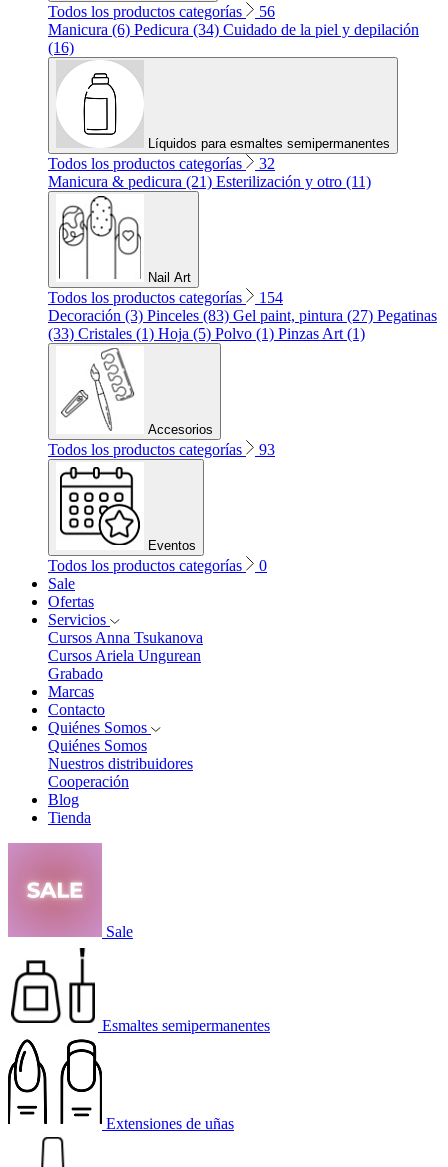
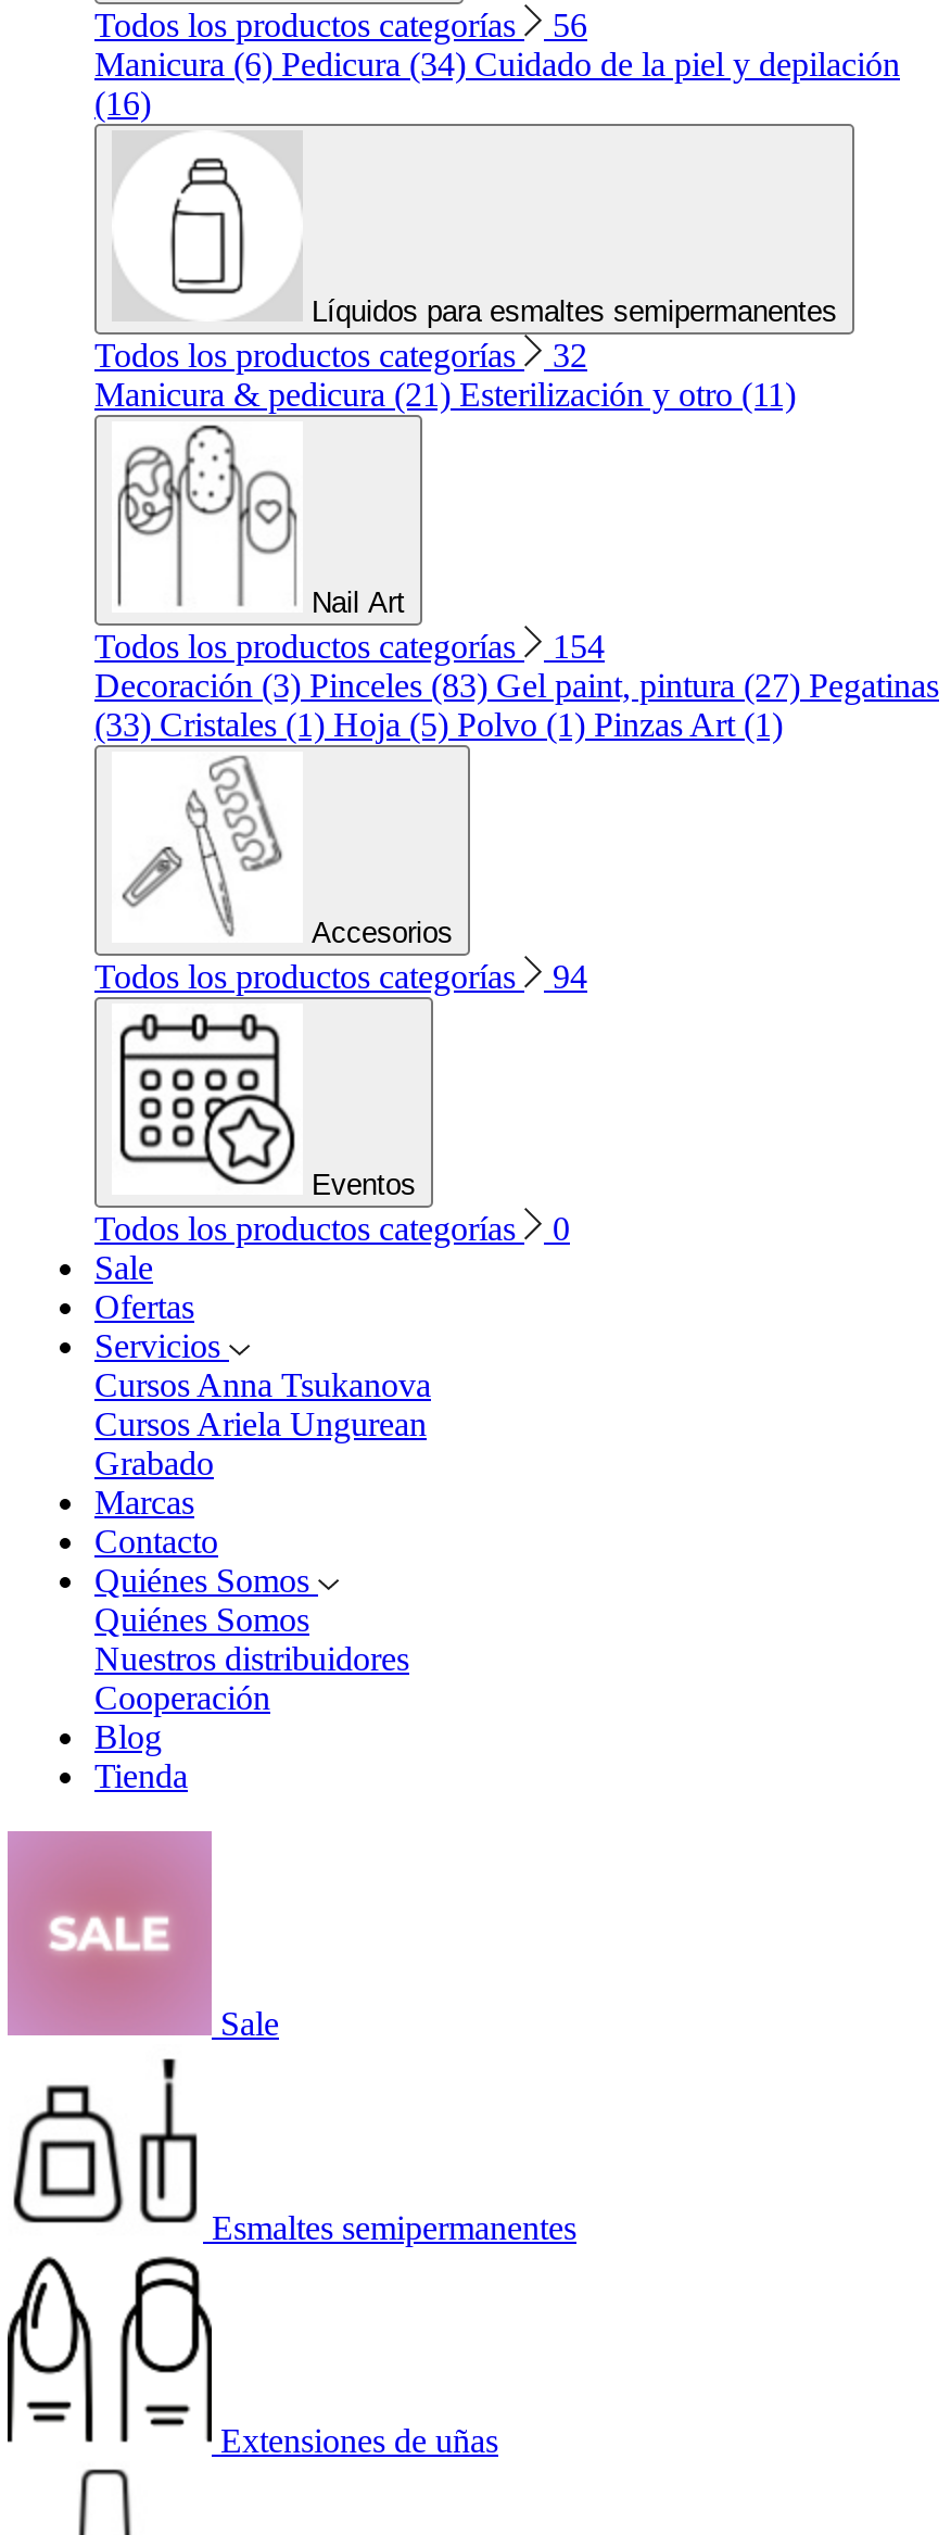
[48,441,275,458] Todos los productos categorías 93 -> [94,958,587,995] Todos los productos categorías 94

